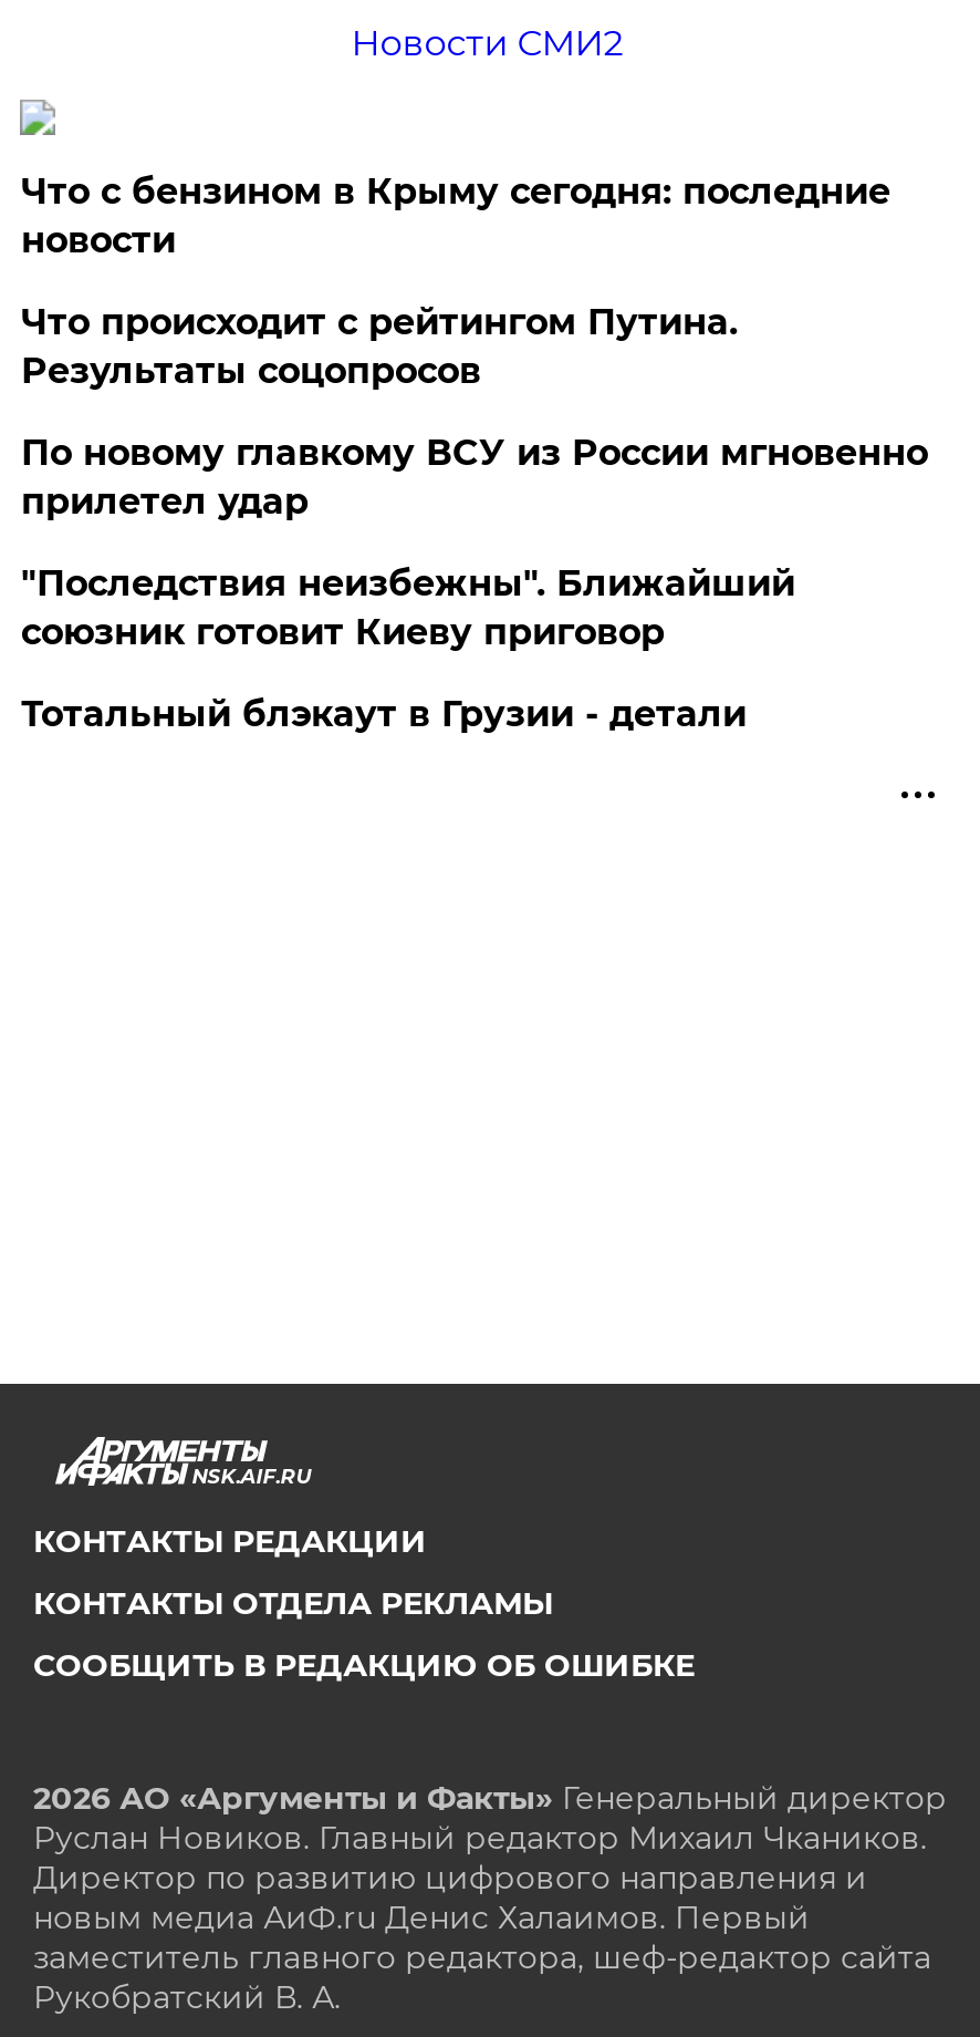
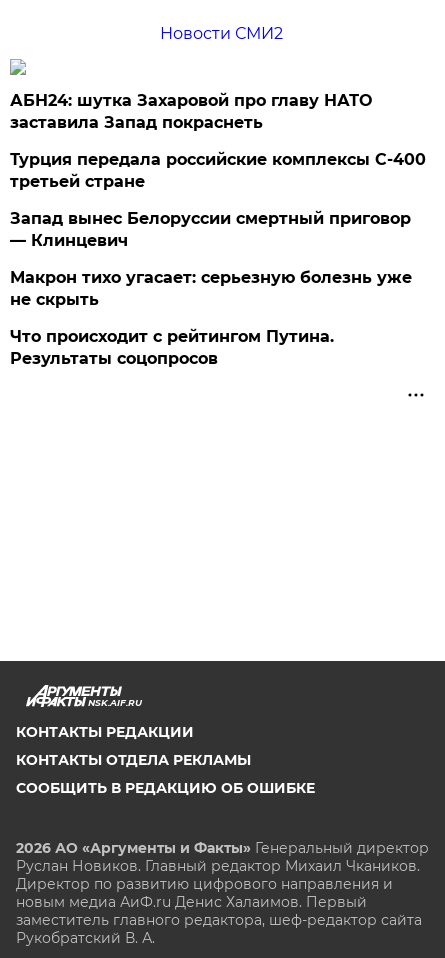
[21,170,890,261] Что с бензином в Крыму сегодня: последние | новости -> [10,91,426,309] АБН24: шутка Захаровой про главу НАТО | заставила Запад покраснеть | Турция передала российские комплексы С-400 | третьей стране | Запад вынес Белоруссии смертный приговор | — Клинцевич | Макрон тихо угасает: серьезную болезнь уже | не скрыть
moved [21,301,738,392] -> [10,327,334,368]: Что происходит с рейтингом Путина. | Результаты соцопросов
[21,432,928,735] По новому главкому ВСУ из России мгновенно | прилетел удар | "Последствия неизбежны". Ближайший | союзник готовит Киеву приговор | Тотальный блэкаут в Грузии - детали -> none

